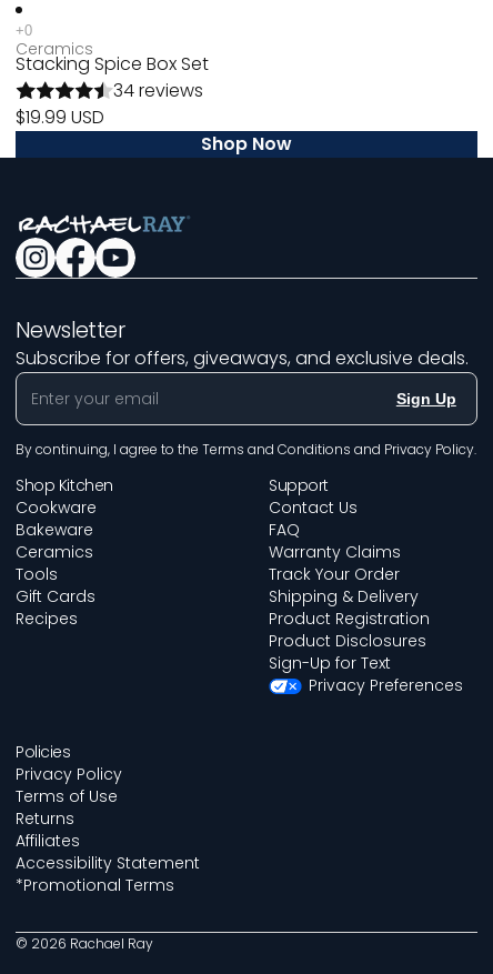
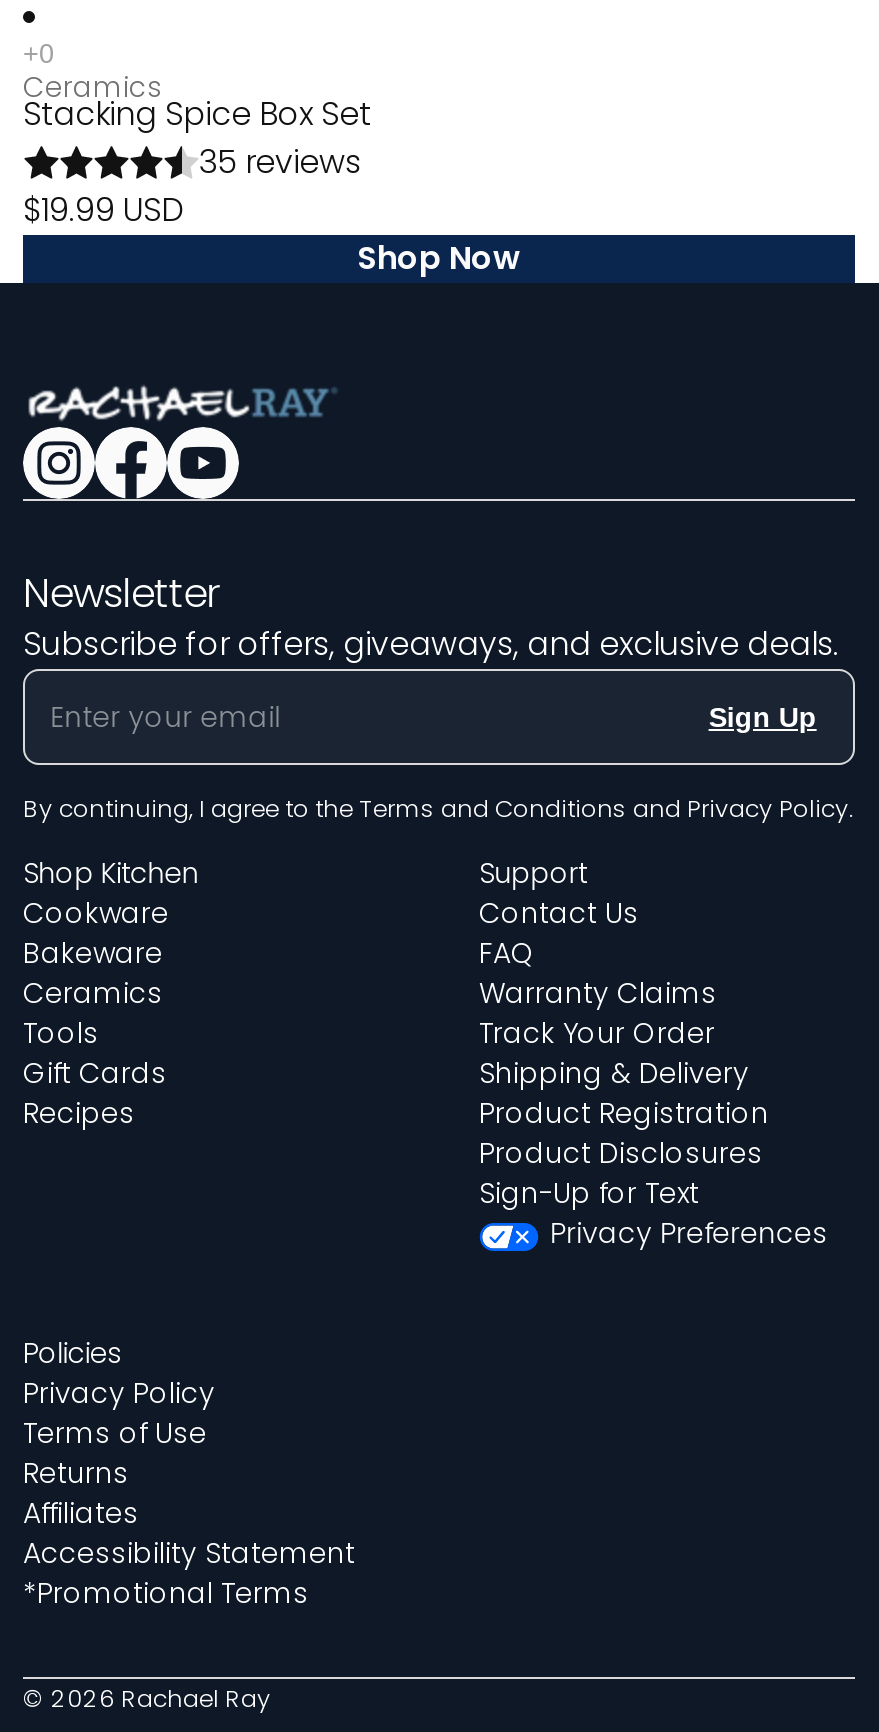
[113,77,203,103] 34 reviews -> [199,139,361,185] 35 reviews

